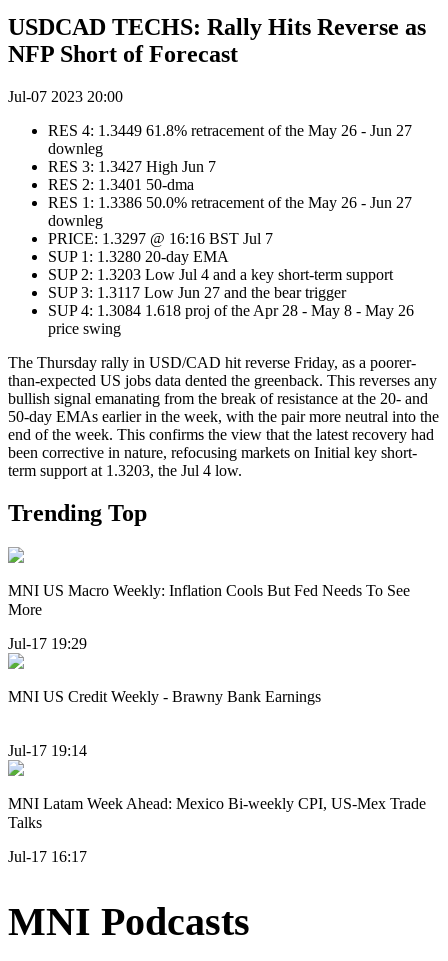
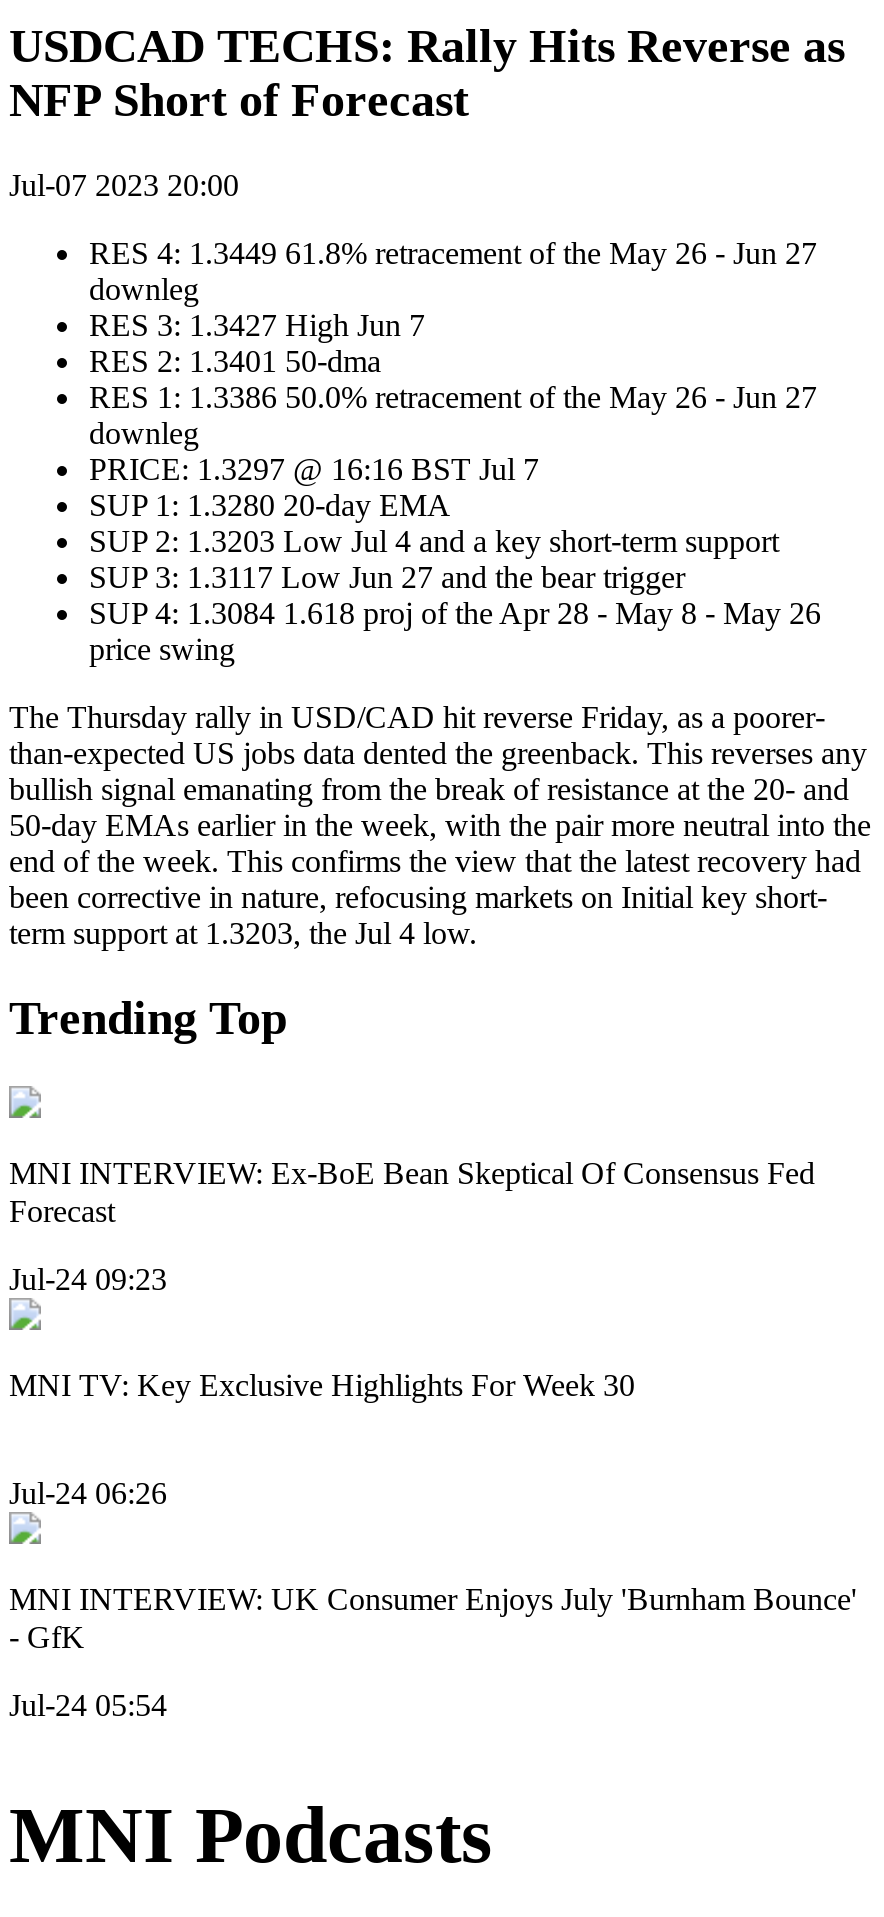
[8,582,410,618] MNI US Macro Weekly: Inflation Cools But Fed Needs To See | More -> [9,1156,815,1228] MNI INTERVIEW: Ex-BoE Bean Skeptical Of Consensus Fed | Forecast
[8,635,87,652] Jul-17 19:29 -> [9,1262,167,1296] Jul-24 09:23
[8,688,321,705] MNI US Credit Weekly - Brawny Bank Earnings -> [9,1368,635,1402] MNI TV: Key Exclusive Highlights For Week 30
[8,742,87,759] Jul-17 19:14 -> [9,1475,167,1509] Jul-24 06:26
[8,795,426,831] MNI Latam Week Ahead: Mexico Bi-weekly CPI, US-Mex Trade | Talks -> [9,1581,857,1653] MNI INTERVIEW: UK Consumer Enjoys July 'Burnham Bounce' | - GfK
[8,848,87,865] Jul-17 16:17 -> [9,1688,167,1722] Jul-24 05:54

